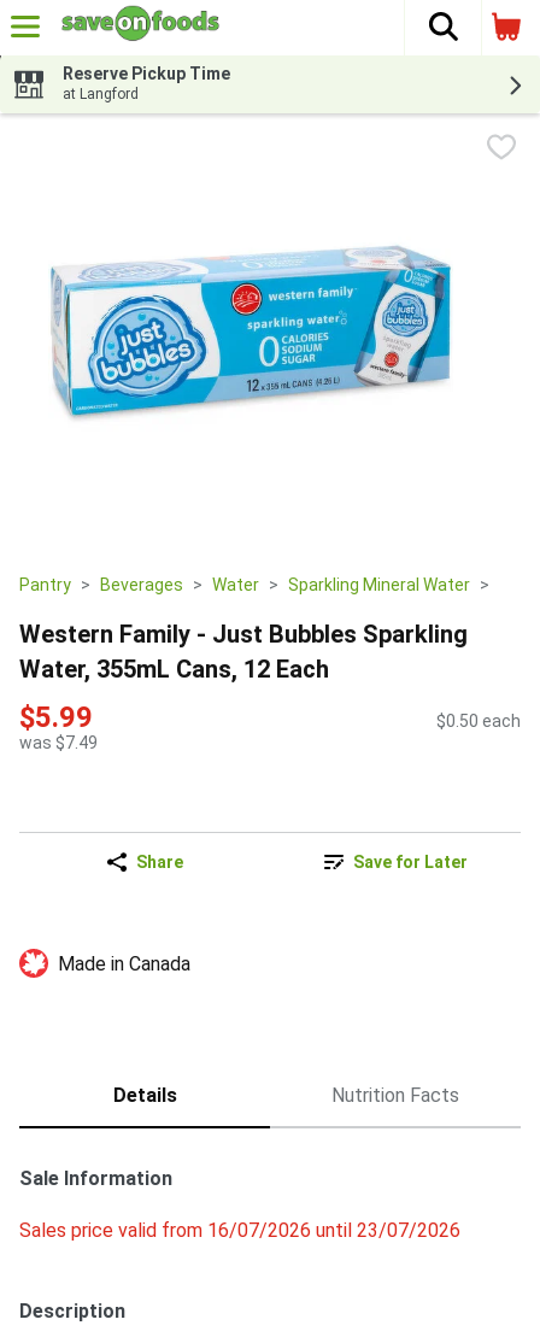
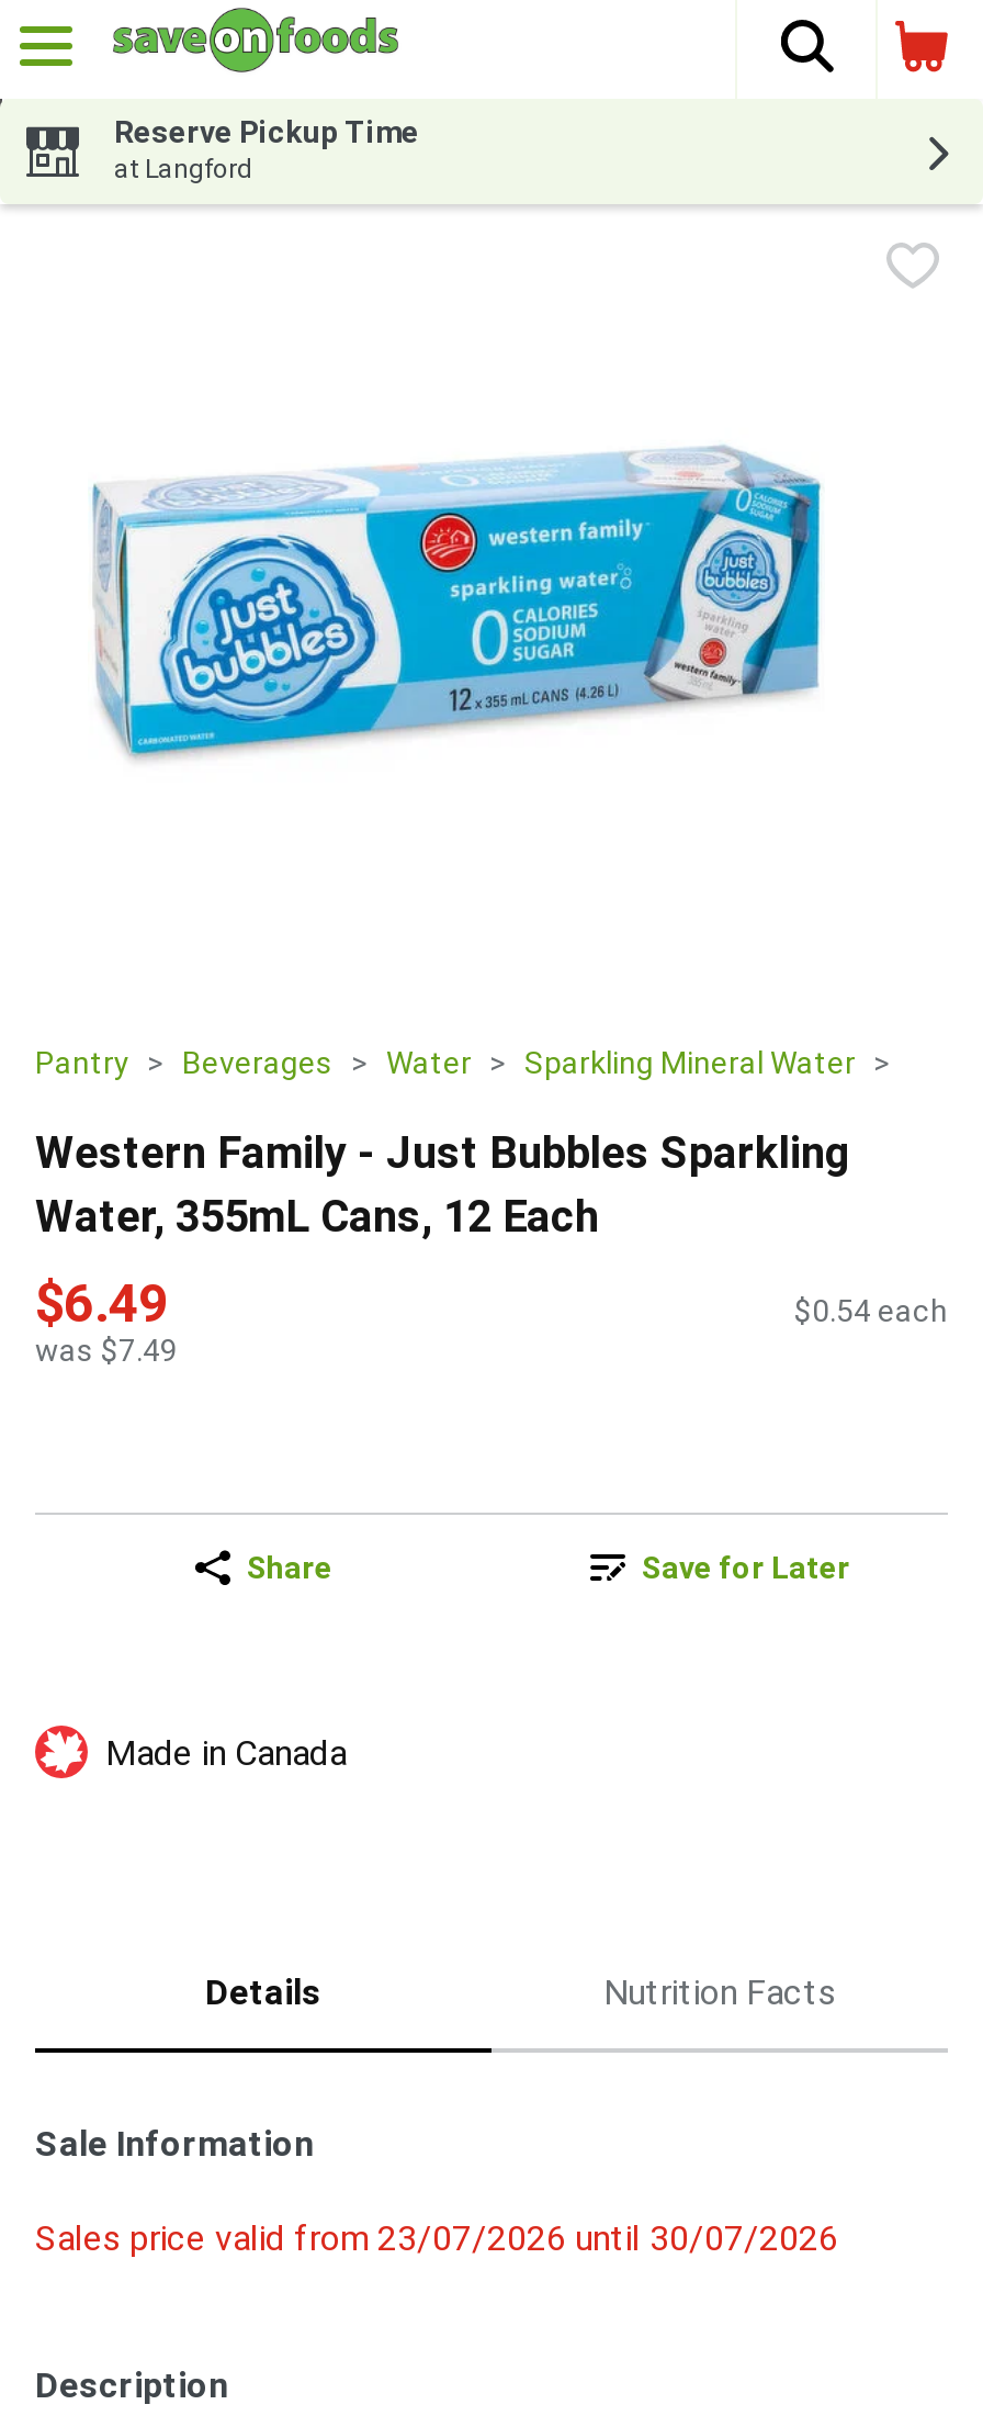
[19,701,93,734] $5.99 -> [35,1274,169,1335] $6.49
[436,712,521,731] $0.50 each -> [794,1294,948,1329] $0.54 each
[19,1219,460,1242] Sales price valid from 16/07/2026 until 23/07/2026 -> [35,2218,838,2259] Sales price valid from 23/07/2026 until 30/07/2026

